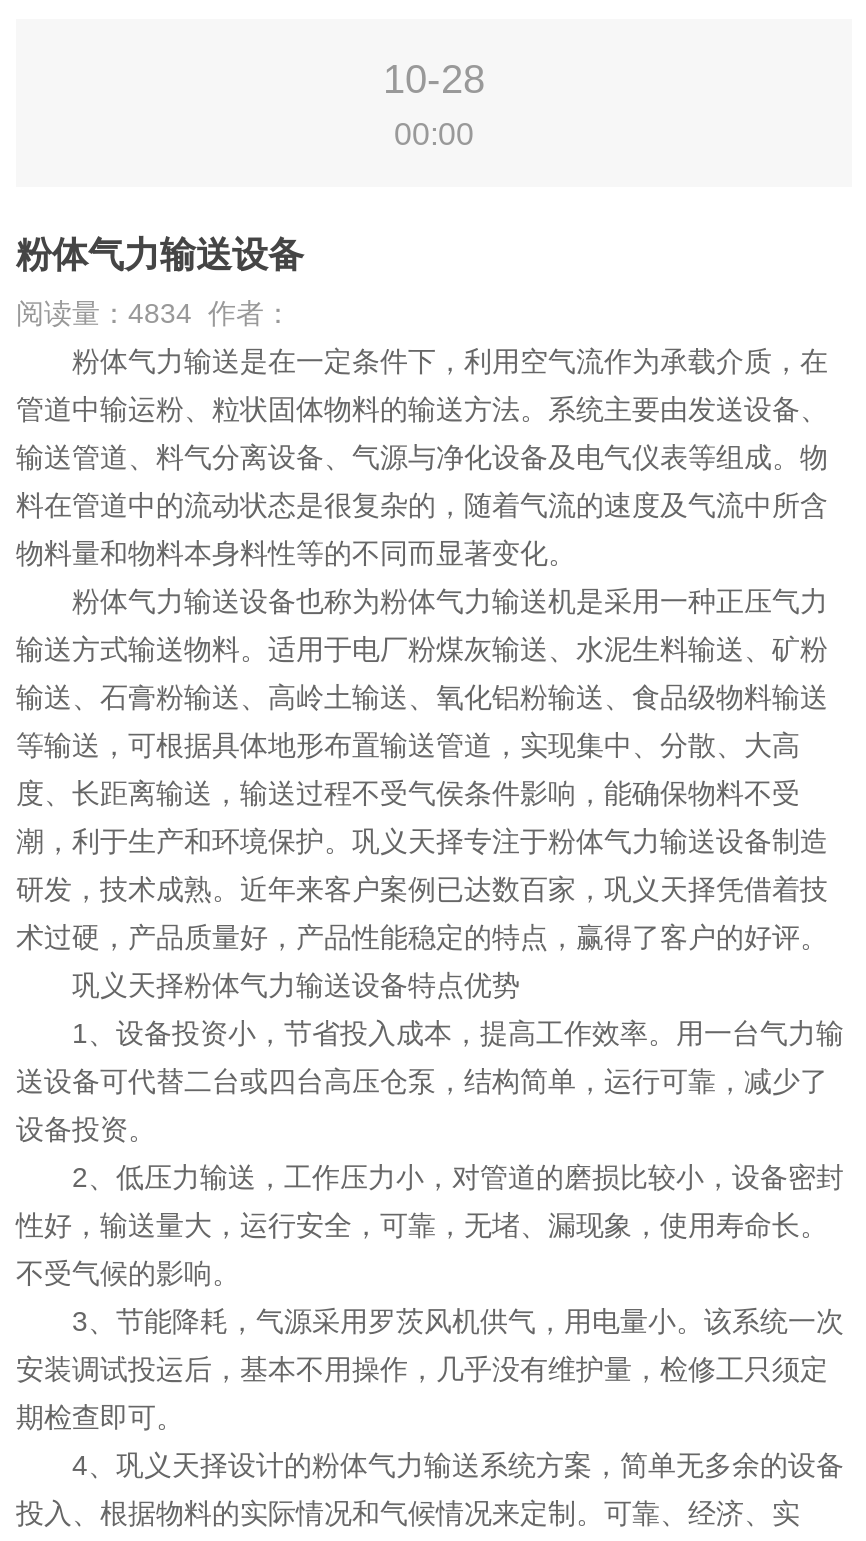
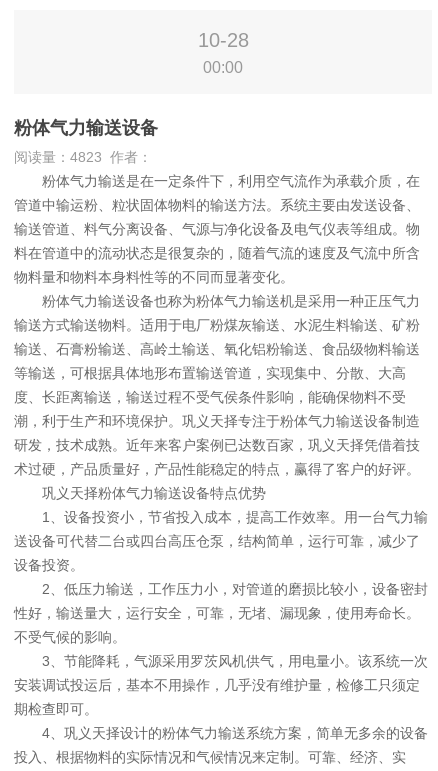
[16,297,292,329] 阅读量：4834 作者： -> [14,149,152,165] 阅读量：4823 作者：

